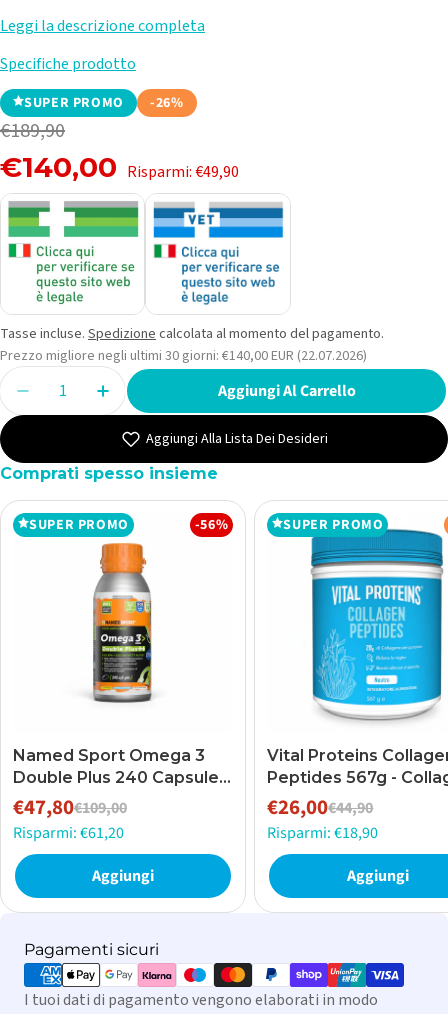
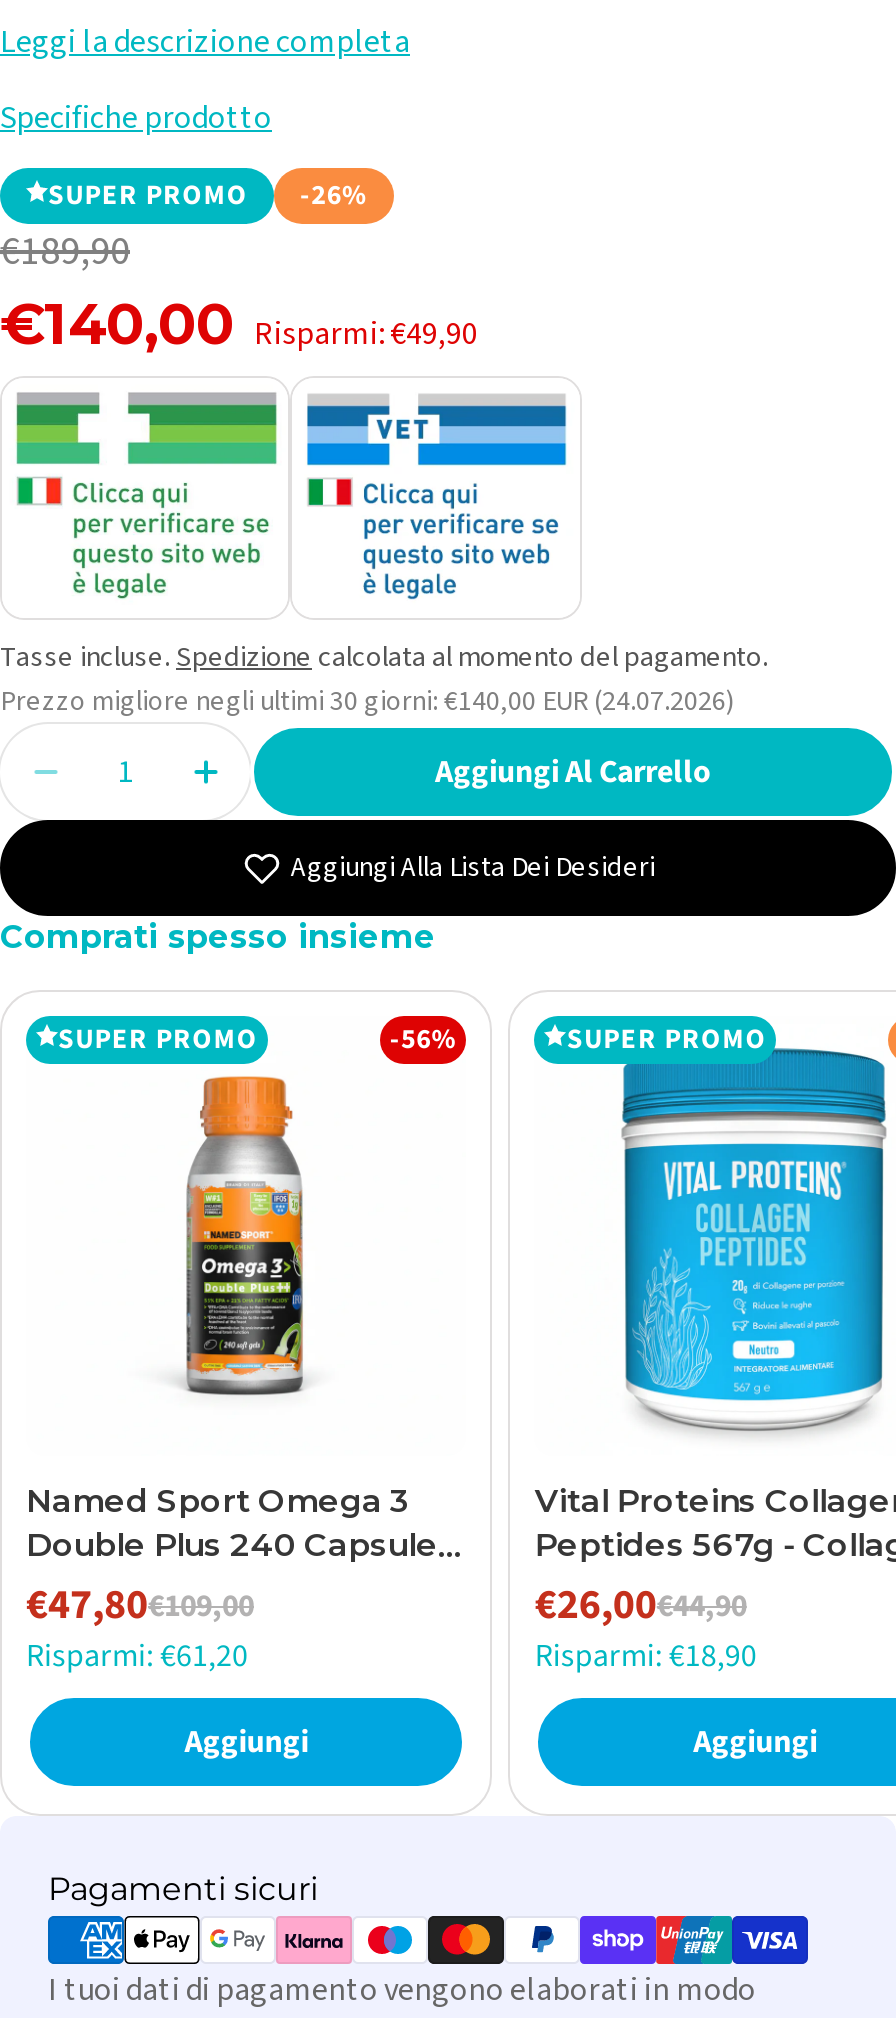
[0,346,367,366] Prezzo migliore negli ultimi 30 giorni: €140,00 EUR (22.07.2026) -> [0,682,734,722] Prezzo migliore negli ultimi 30 giorni: €140,00 EUR (24.07.2026)

